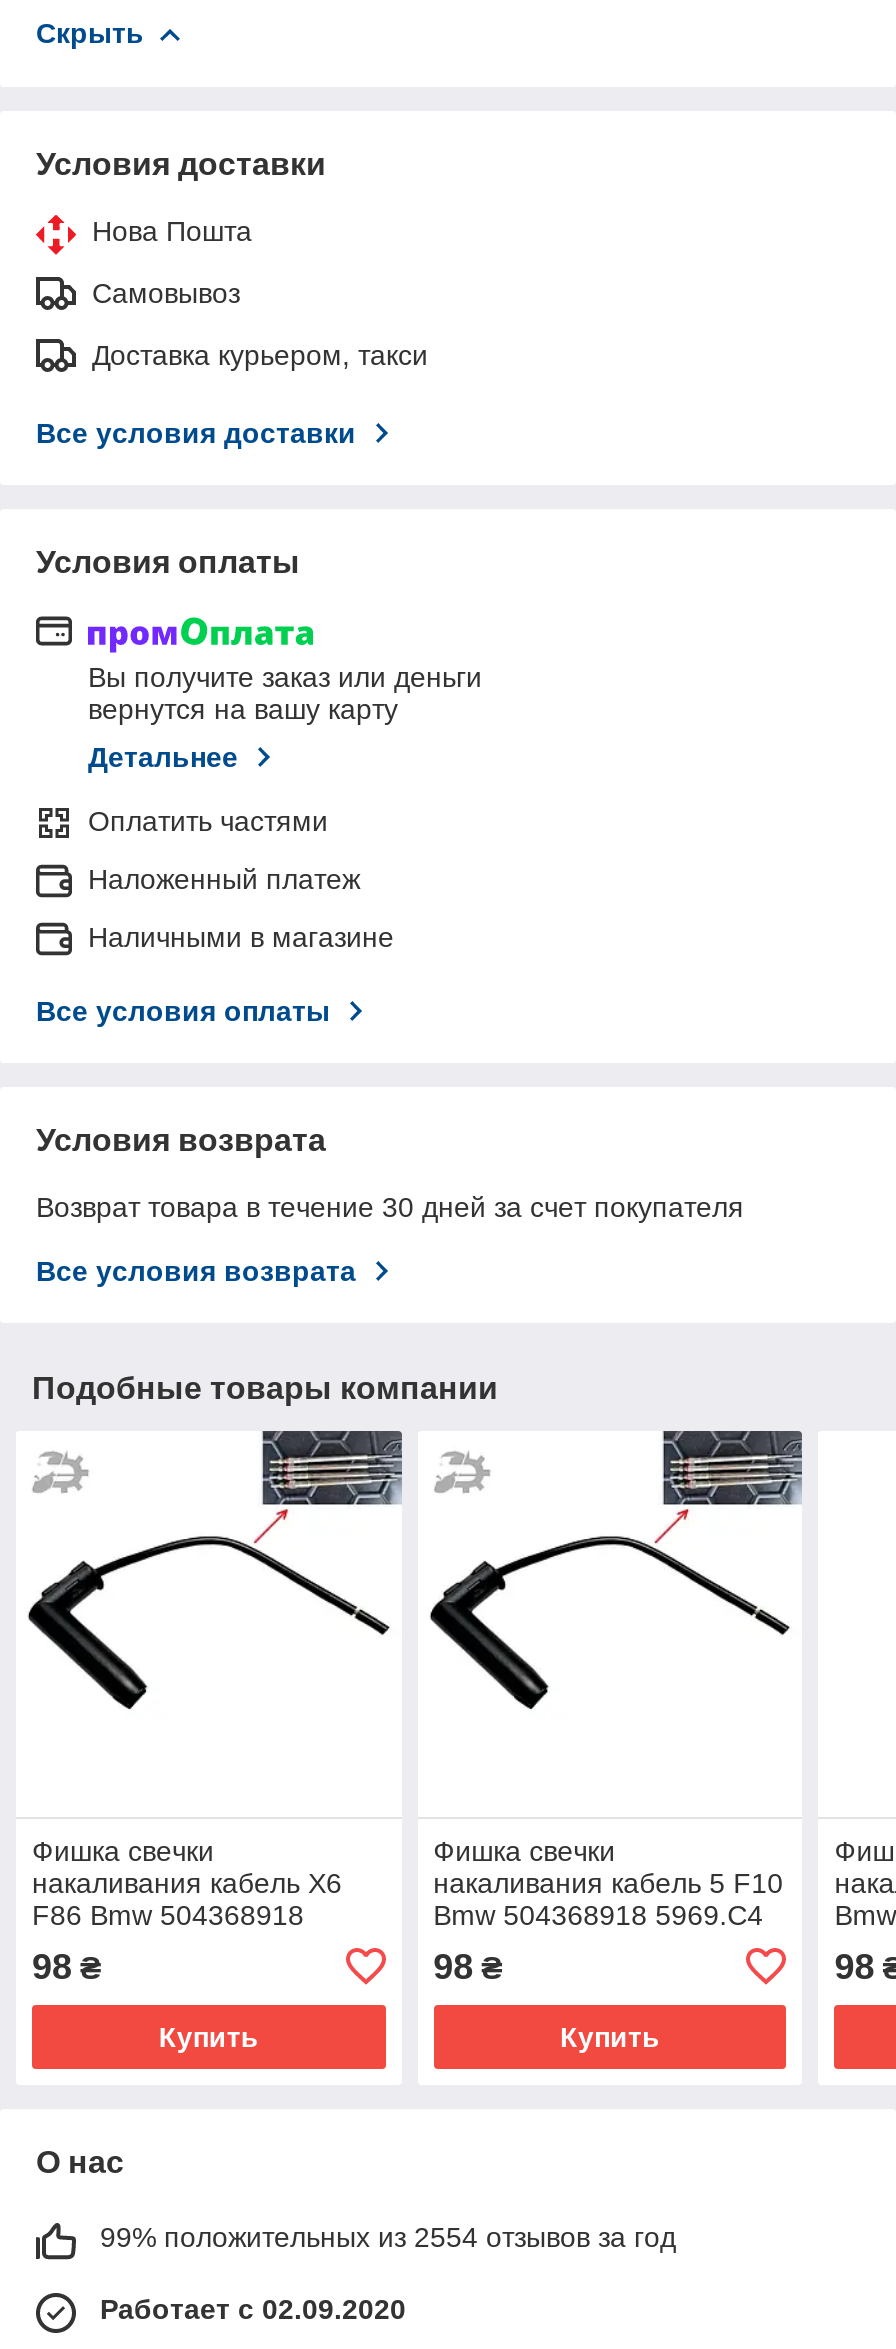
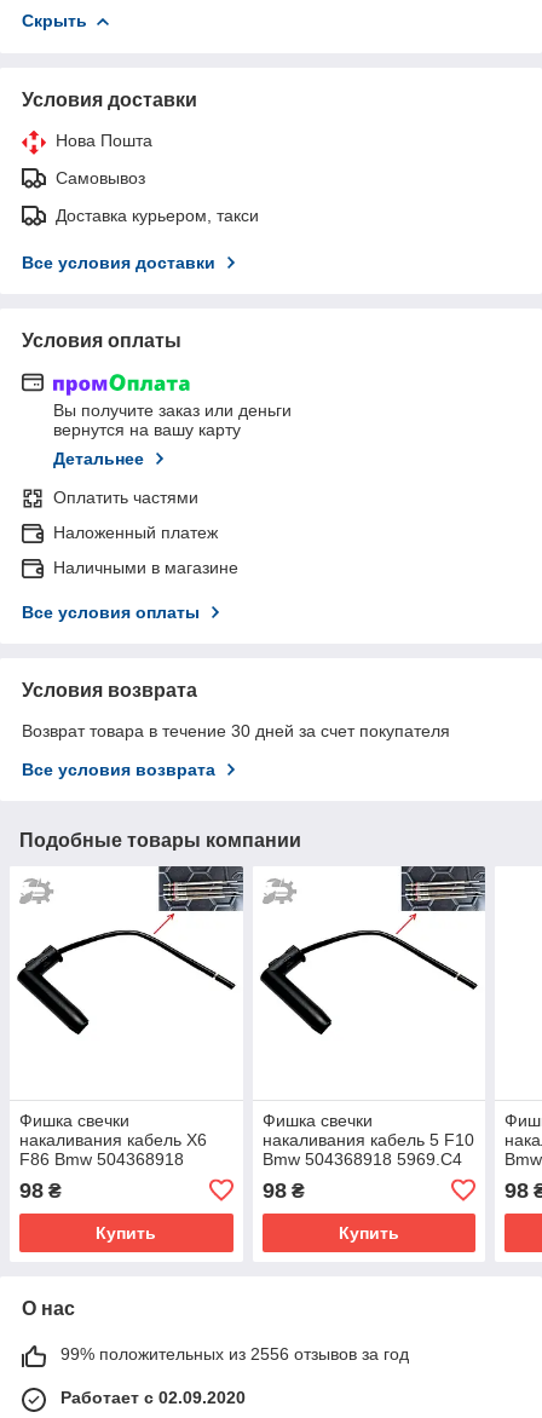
[100,2221,676,2253] 99% положительных из 2554 отзывов за год -> [60,1344,409,1363] 99% положительных из 2556 отзывов за год

